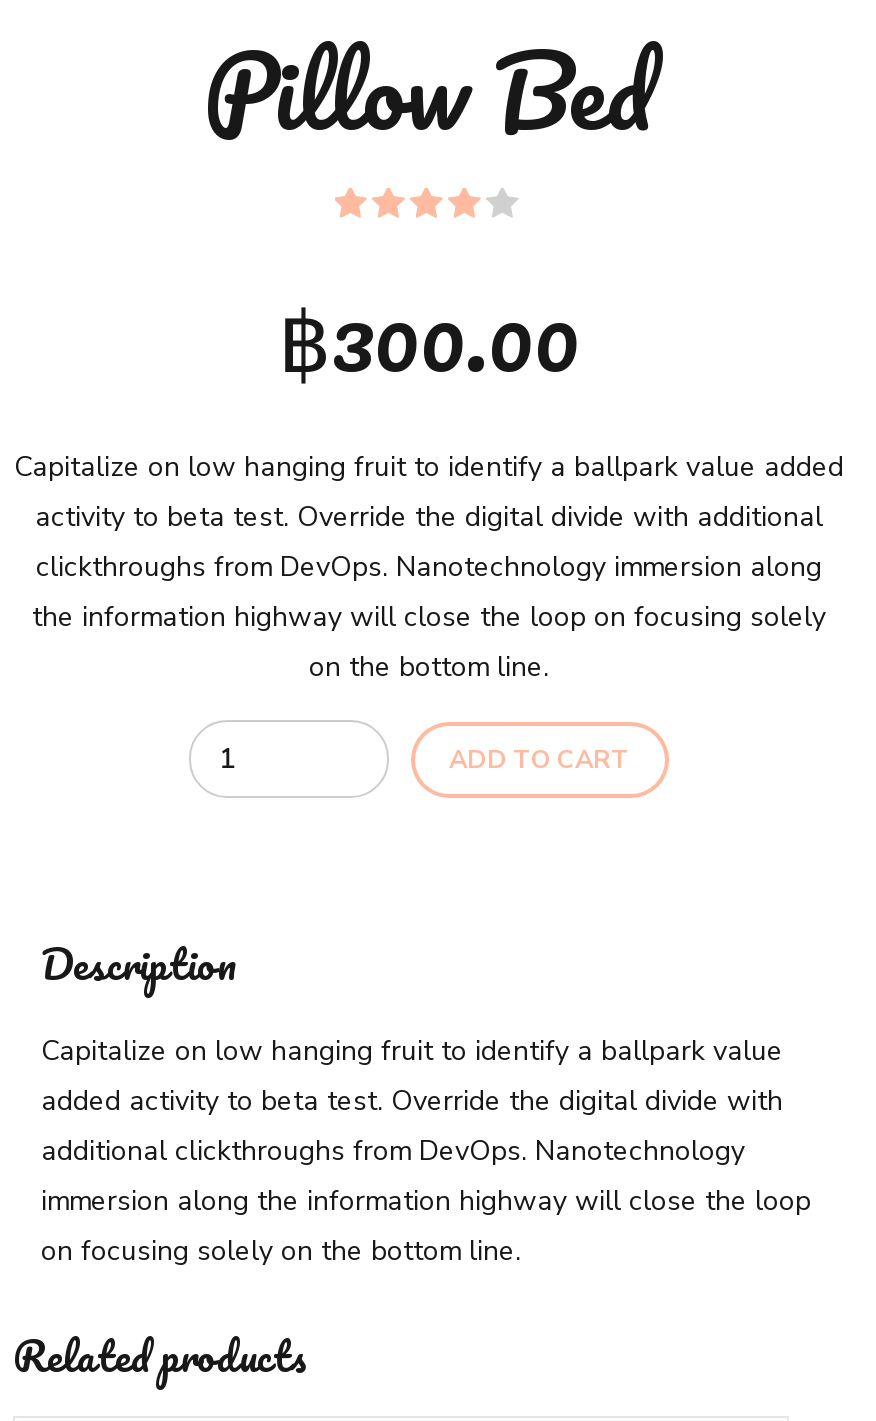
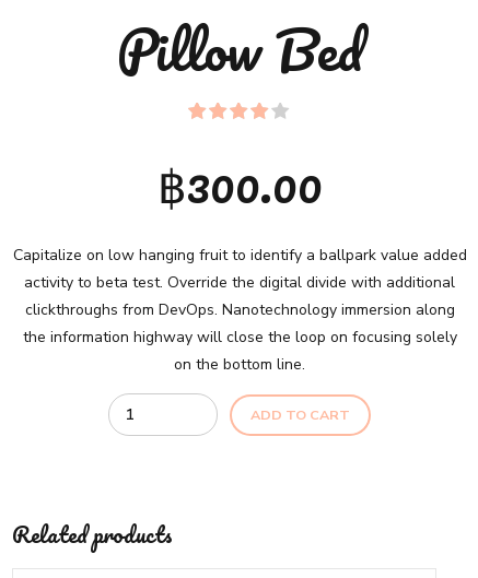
[41,928,811,1269] Description | Capitalize on low hanging fruit to identify a ballpark value | added activity to beta test. Override the digital divide with | additional clickthroughs from DevOps. Nanotechnology | immersion along the information highway will close the loop | on focusing solely on the bottom line. -> none

